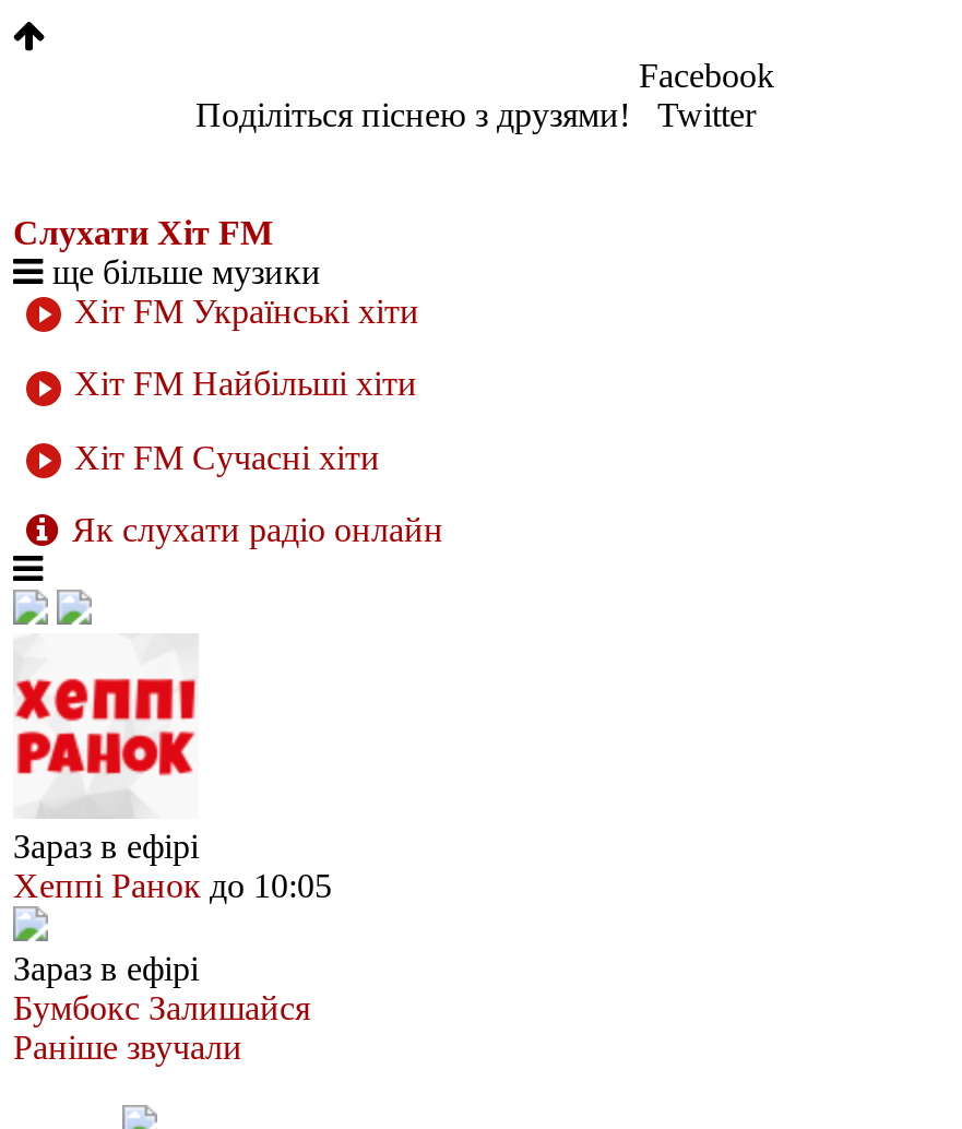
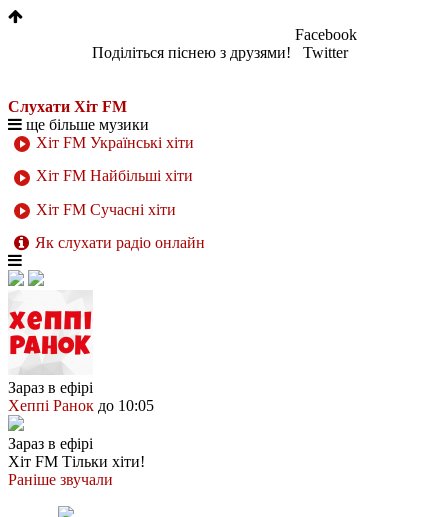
[13,989,310,1026] Бумбокс Залишайся -> [8,453,145,470] Хіт FM Тільки хіти!

